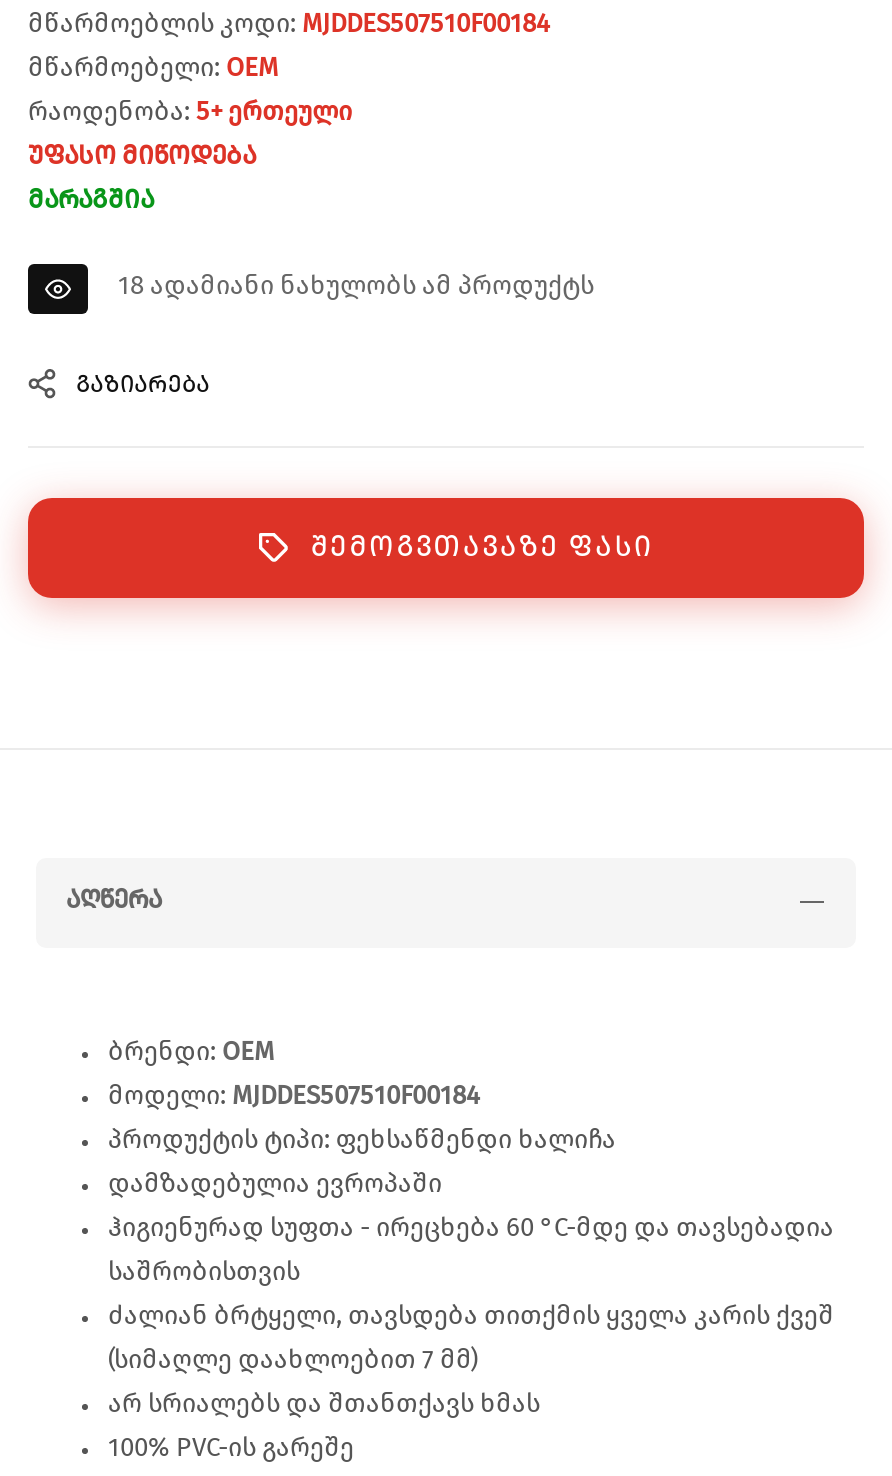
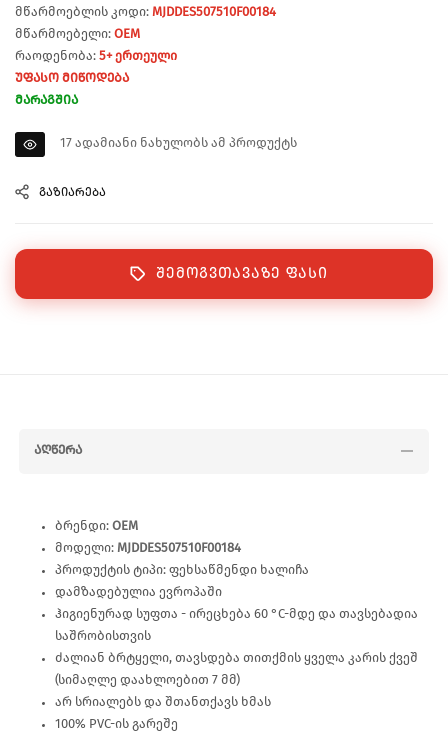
[118,275,594,301] 18 ადამიანი ნახულობს ამ პროდუქტს -> [60,137,297,150] 17 ადამიანი ნახულობს ამ პროდუქტს

